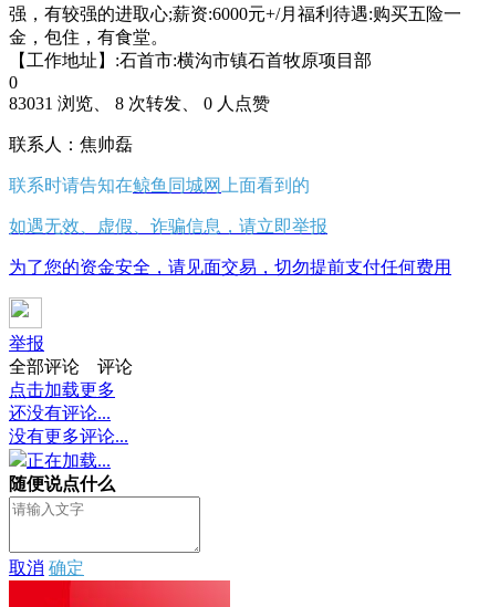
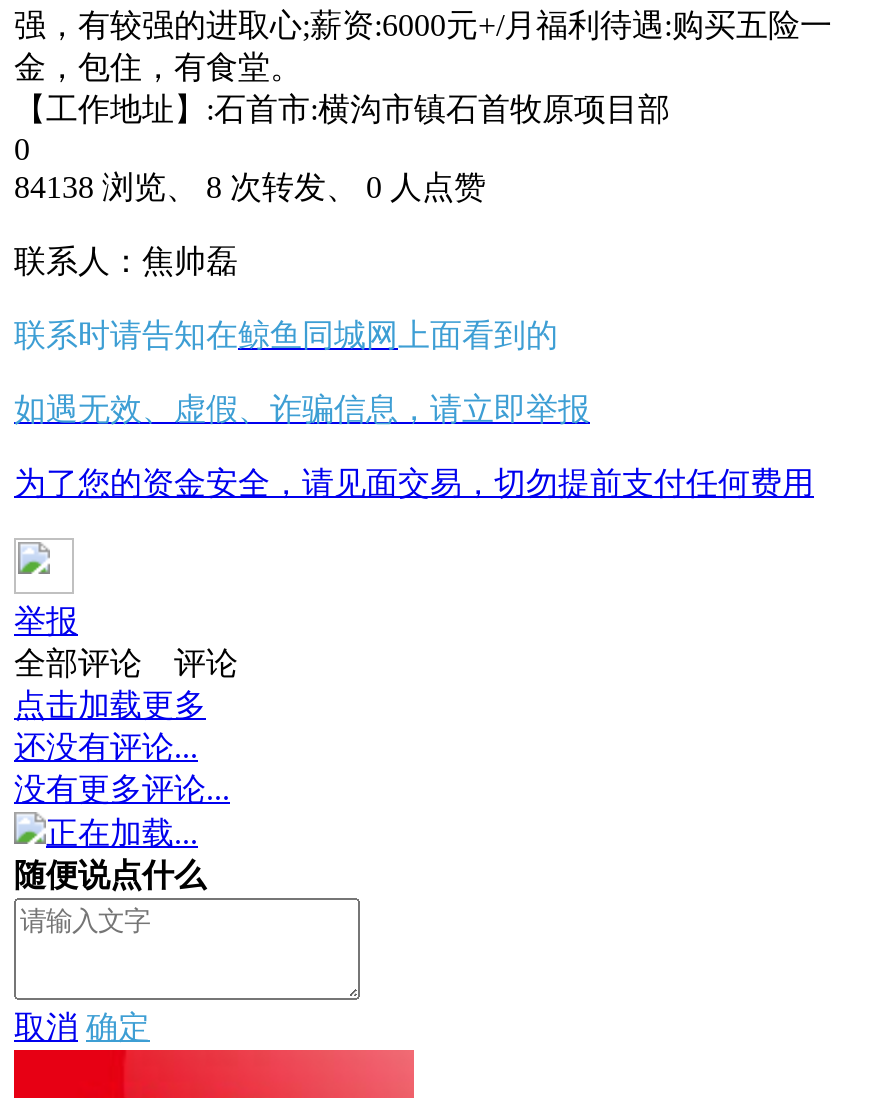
[9,93,270,112] 83031 浏览、 8 次转发、 0 人点赞 -> [14,169,486,203] 84138 浏览、 8 次转发、 0 人点赞

